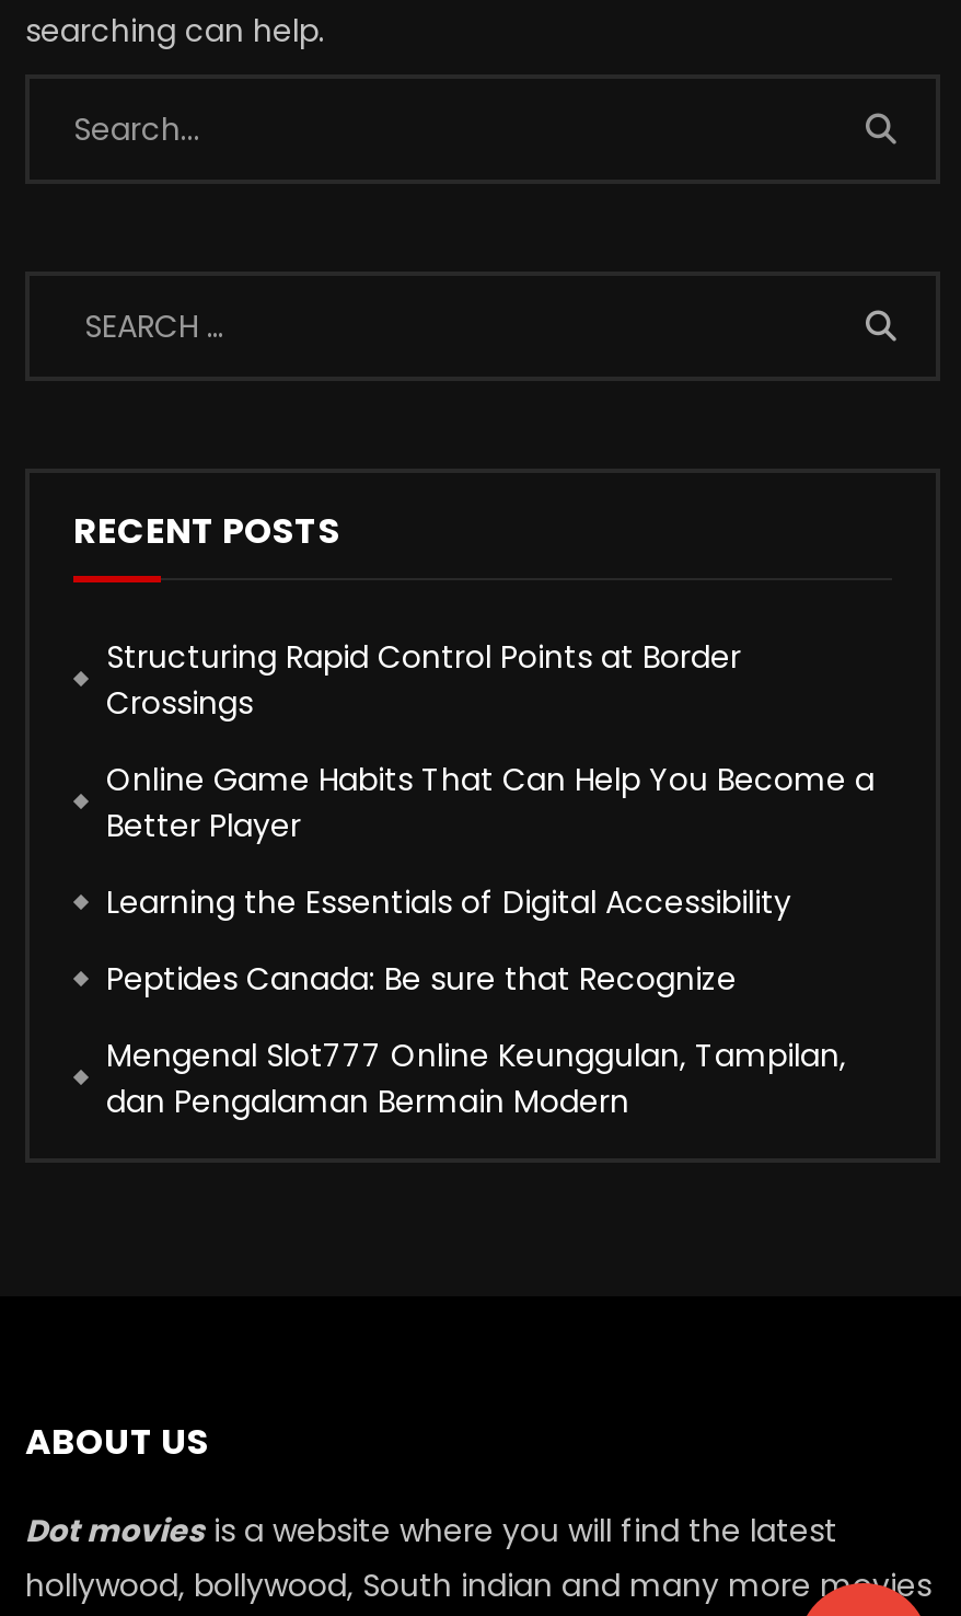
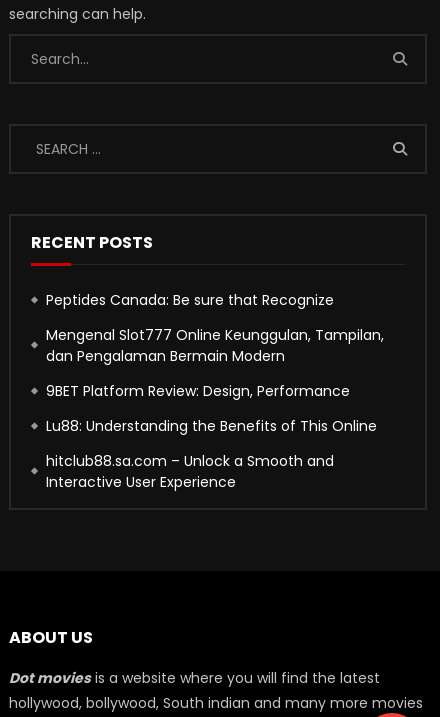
[106,635,875,924] Structuring Rapid Control Points at Border | Crossings | Online Game Habits That Can Help You Become a | Better Player | Learning the Essentials of Digital Accessibility -> none
moved [106,957,846,1123] -> [46,290,384,366]: Peptides Canada: Be sure that Recognize | Mengenal Slot777 Online Keunggulan, Tampilan, | dan Pengalaman Bermain Modern
none -> [46,381,377,492] 9BET Platform Review: Design, Performance | Lu88: Understanding the Benefits of This Online | hitclub88.sa.com – Unlock a Smooth and | Interactive User Experience

